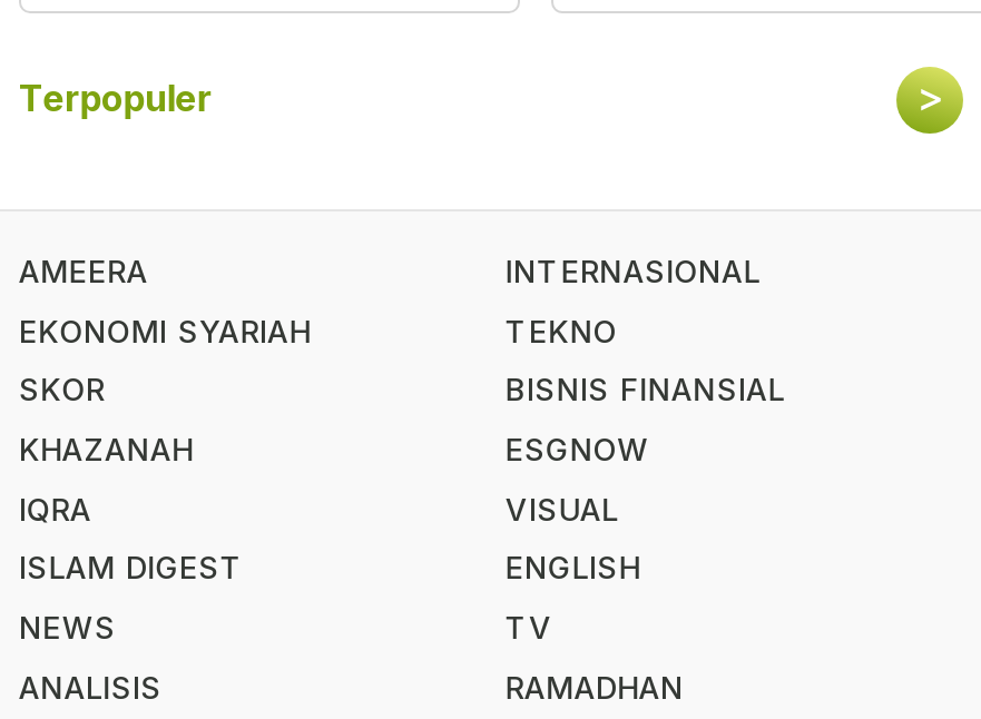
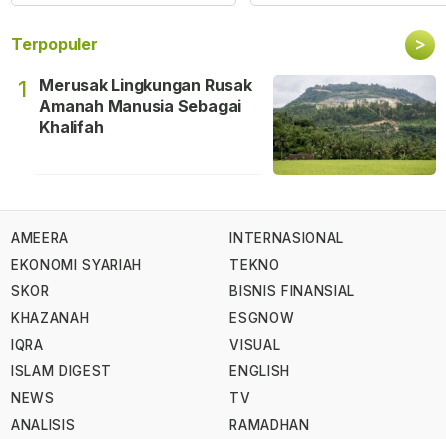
none -> [18,75,437,176] [image] | 1 | Merusak Lingkungan Rusak | Amanah Manusia Sebagai | Khalifah

